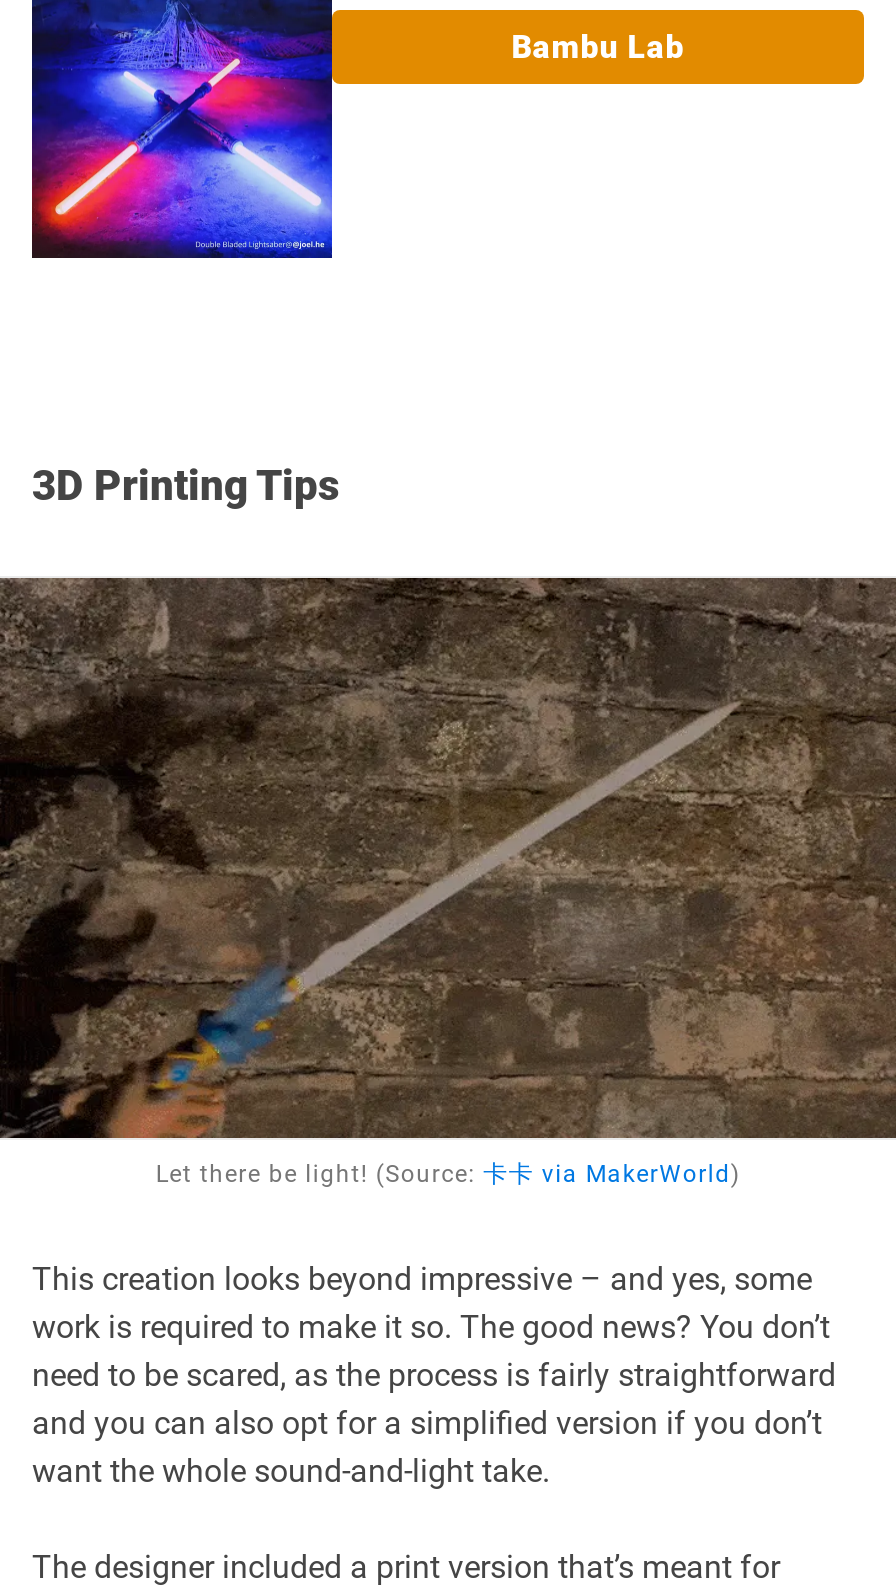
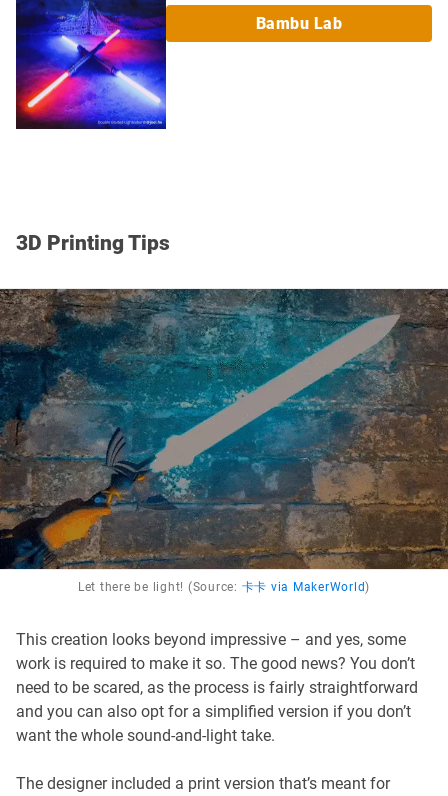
[6,578,890,1138] [image] -> [3,289,445,569] [image]

